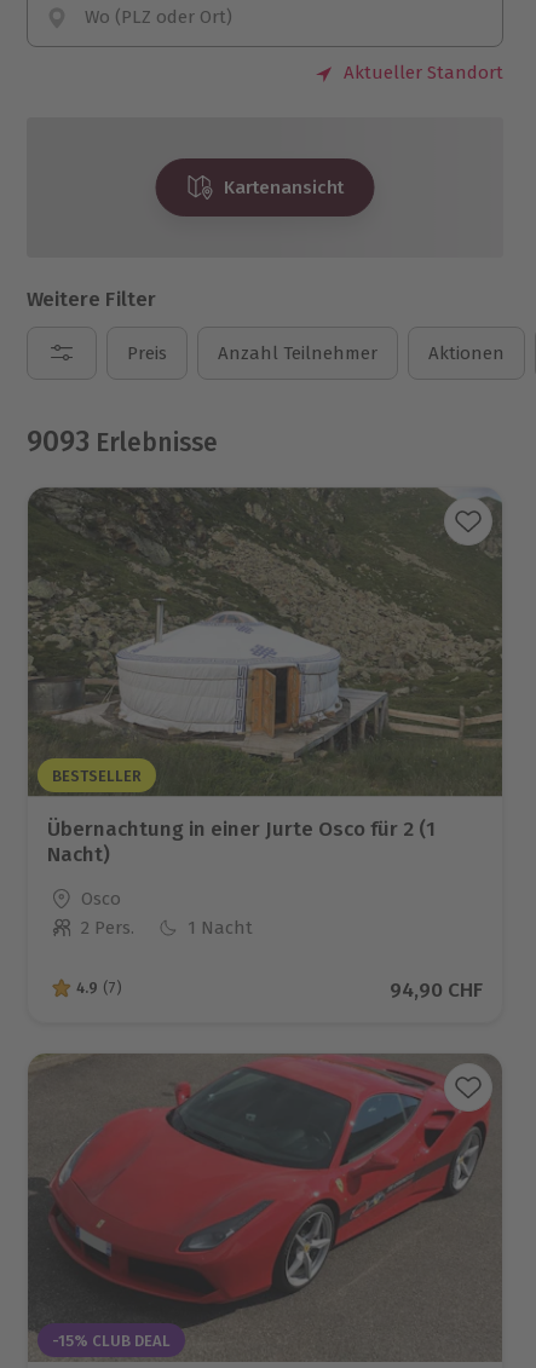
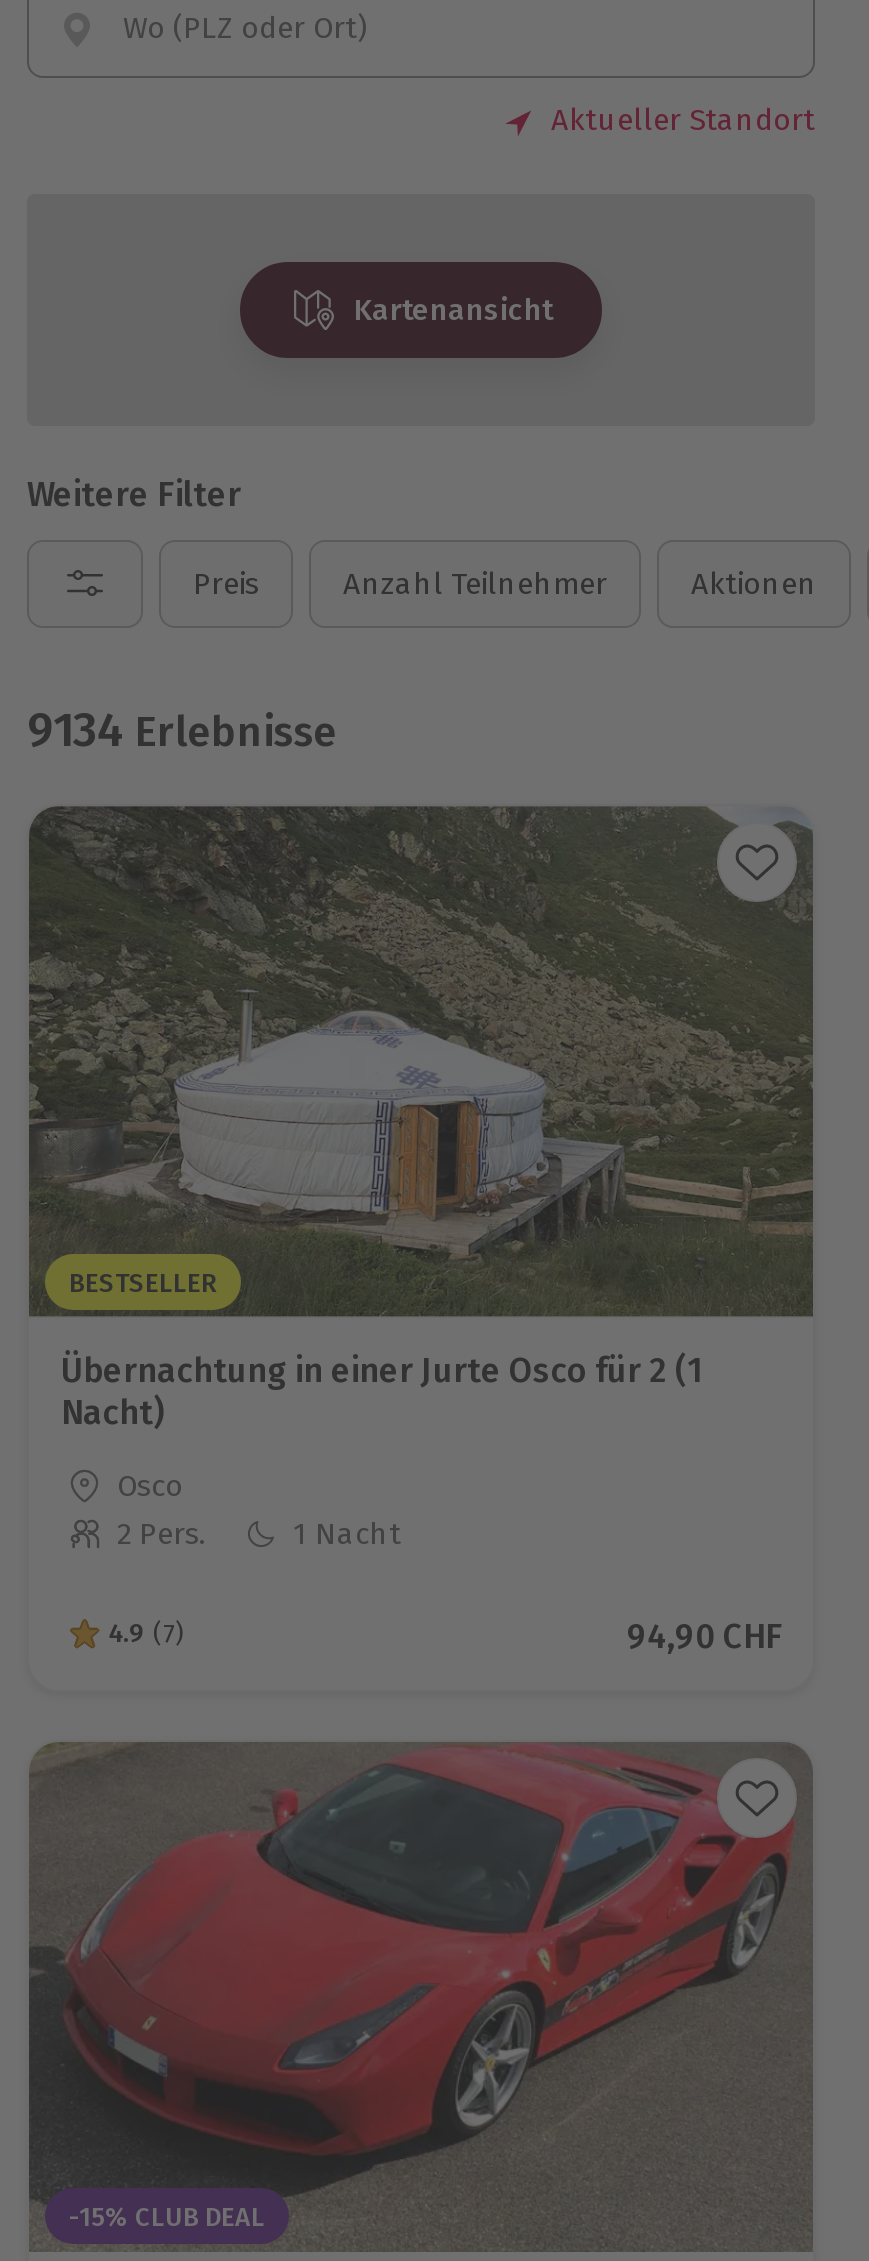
[27,425,218,458] 9093 Erlebnisse -> [27,702,337,758] 9134 Erlebnisse

